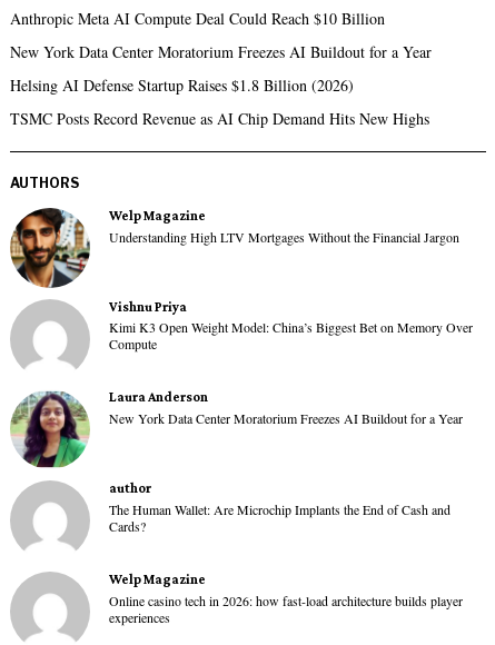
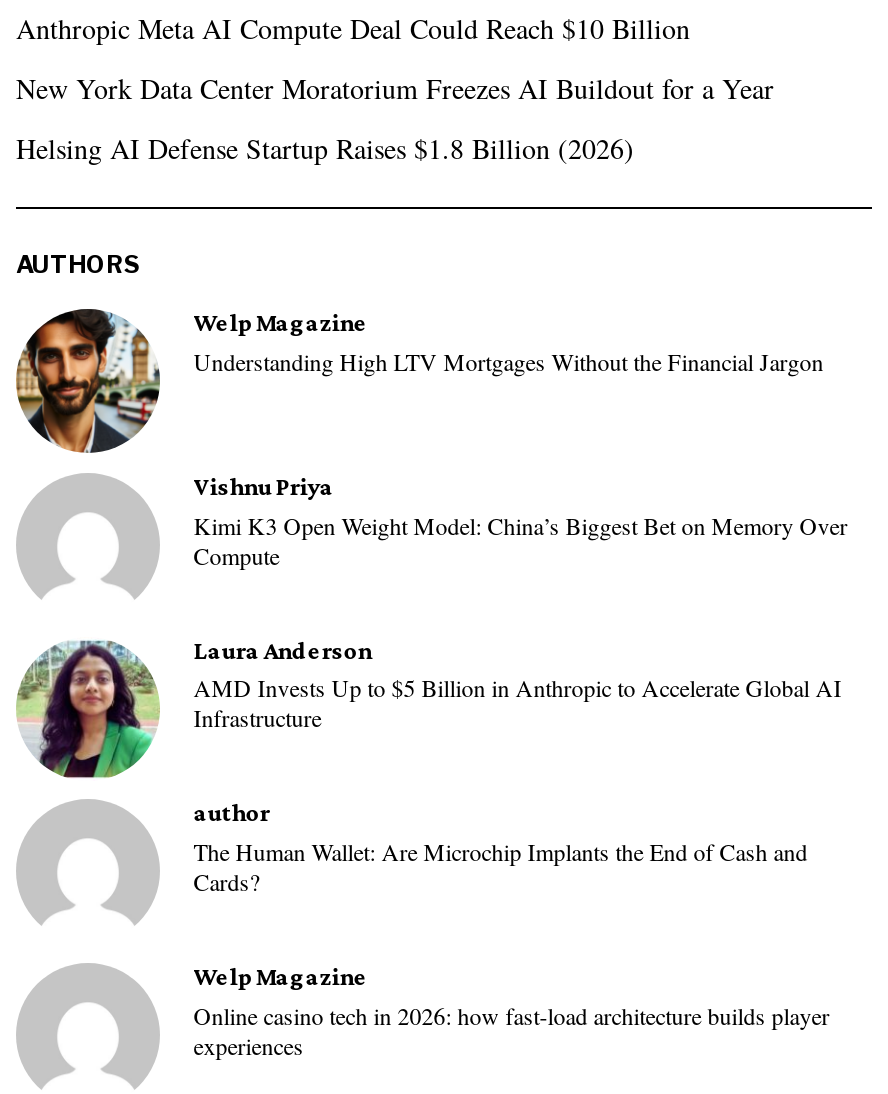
[10,108,429,129] TSMC Posts Record Revenue as AI Chip Demand Hits New Highs -> none
[109,409,463,427] New York Data Center Moratorium Freezes AI Buildout for a Year -> [194,671,842,733] AMD Invests Up to $5 Billion in Anthropic to Accelerate Global AI | Infrastructure

